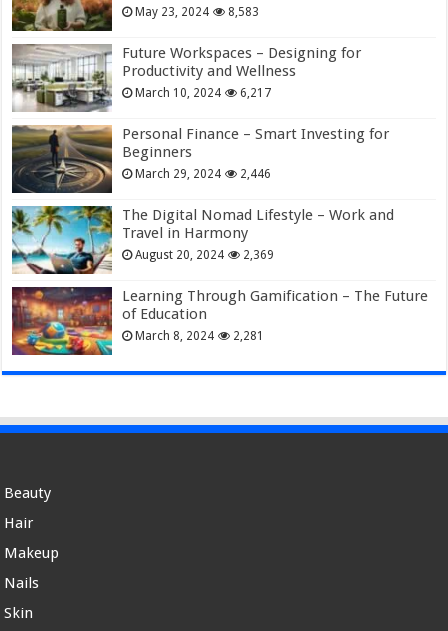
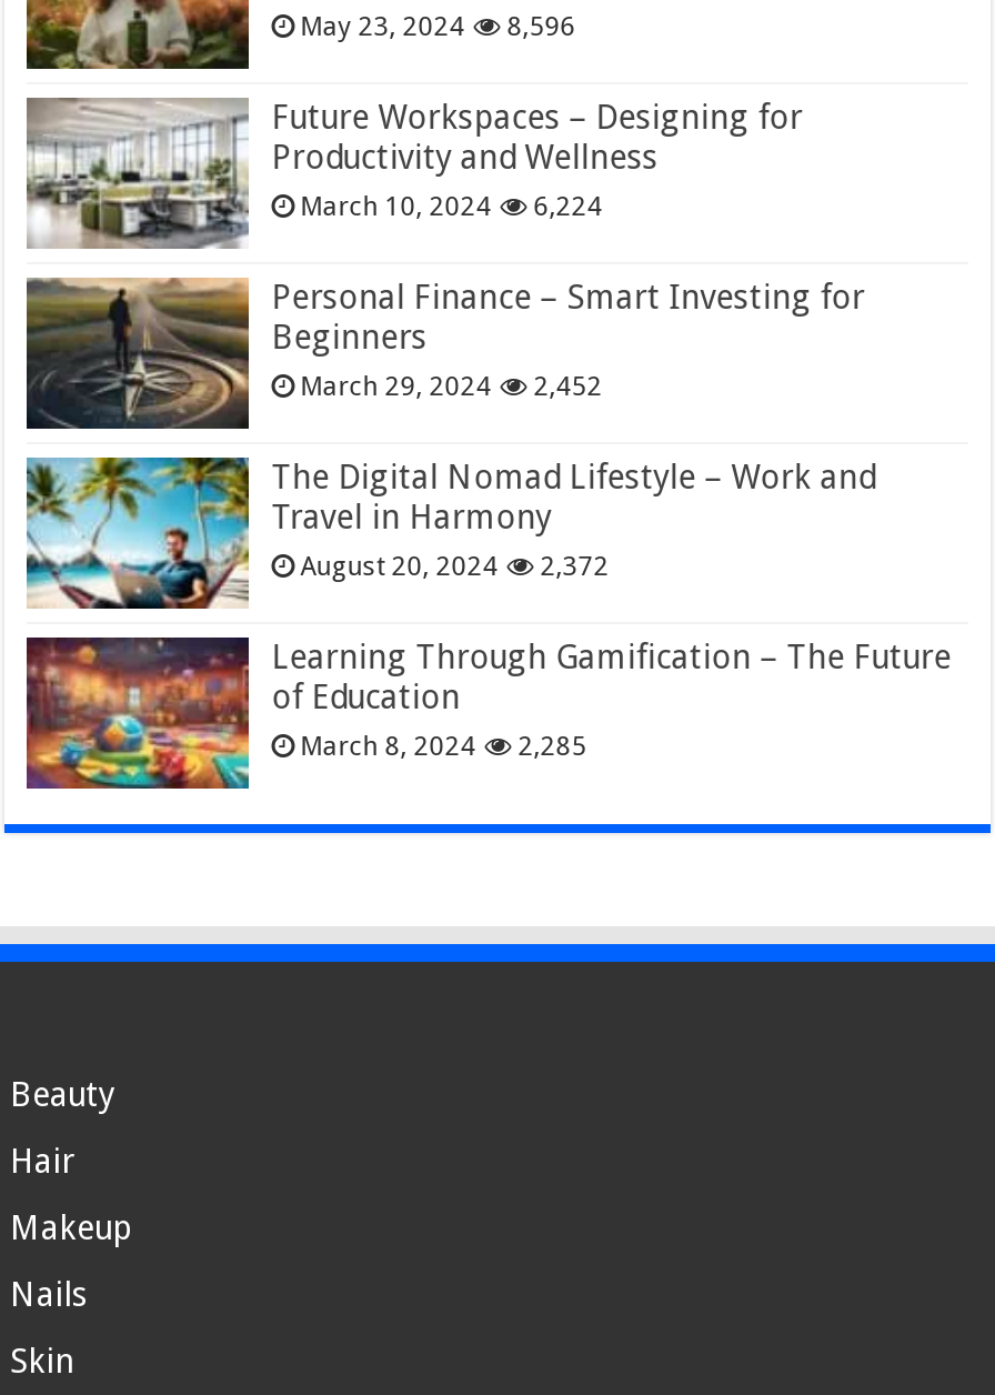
[135,4,259,18] May 23, 2024 8,583 -> [300,10,576,41] May 23, 2024 8,596
[135,86,271,100] March 10, 2024 6,217 -> [300,190,602,221] March 10, 2024 6,224
[135,167,271,181] March 29, 2024 2,446 -> [300,371,602,402] March 29, 2024 2,452
[135,248,274,262] August 20, 2024 2,369 -> [300,551,609,582] August 20, 2024 2,372
[135,329,264,343] March 8, 2024 2,281 -> [300,731,587,762] March 8, 2024 2,285

